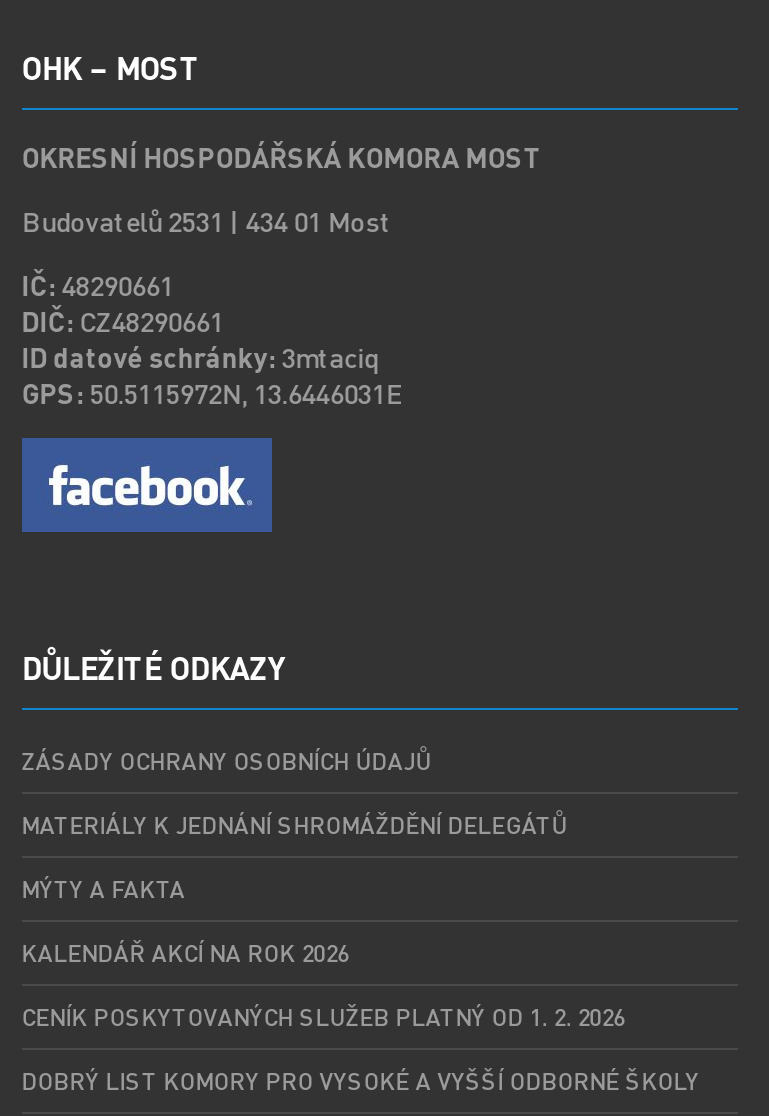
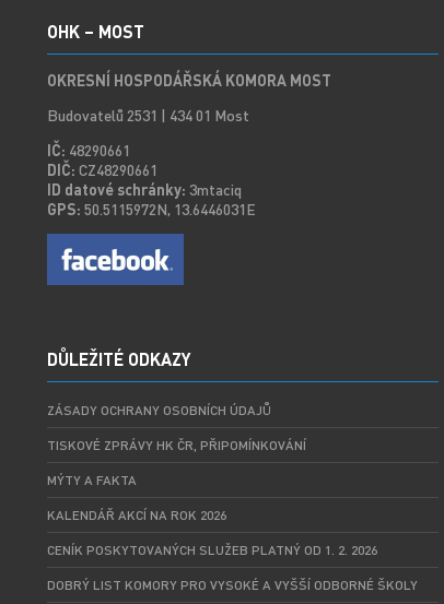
[22,810,568,840] MATERIÁLY K JEDNÁNÍ SHROMÁŽDĚNÍ DELEGÁTŮ -> [47,437,306,453] TISKOVÉ ZPRÁVY HK ČR, PŘIPOMÍNKOVÁNÍ

